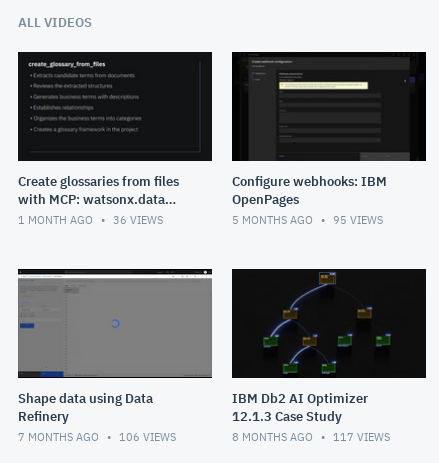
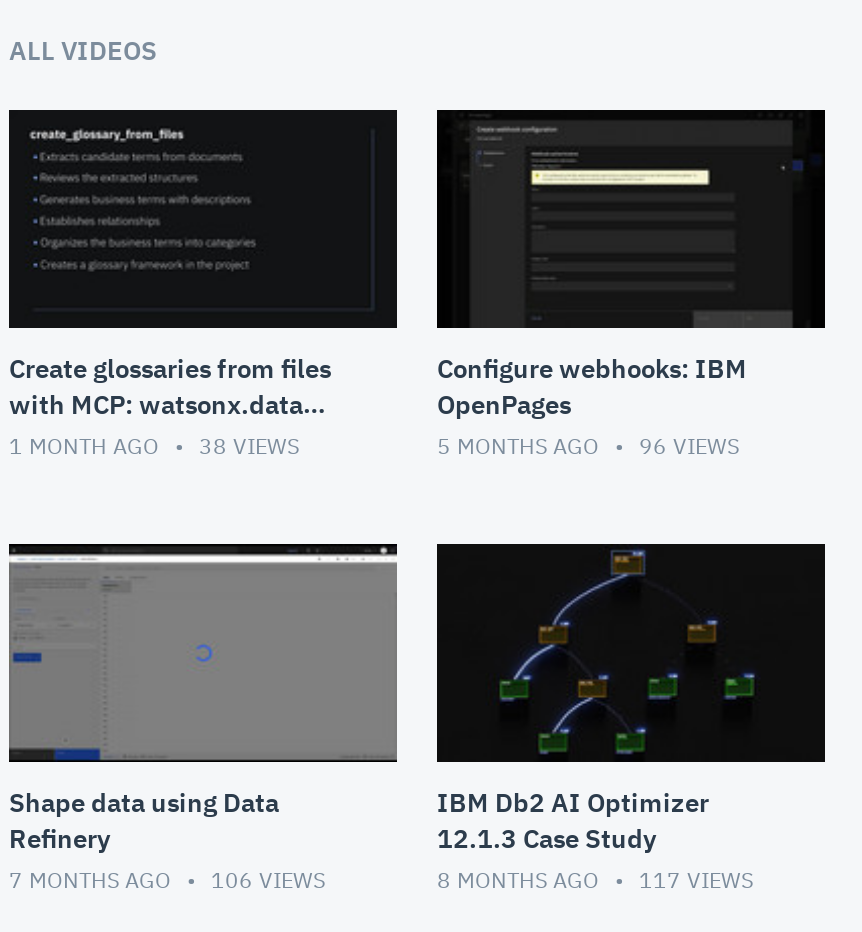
[113,213,163,227] 36 VIEWS -> [199,431,299,459] 38 VIEWS
[232,213,383,227] 5 MONTHS AGO 95 VIEWS -> [437,431,739,459] 5 MONTHS AGO 96 VIEWS

